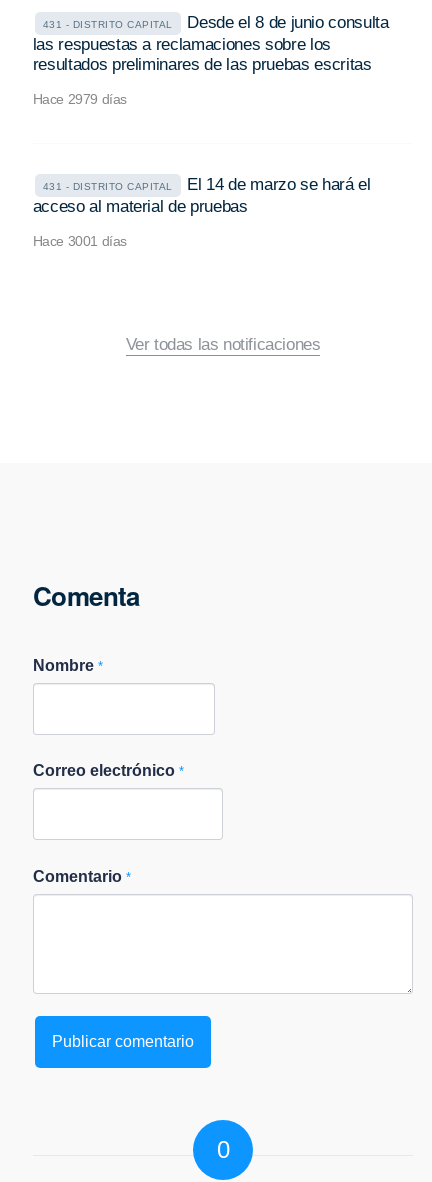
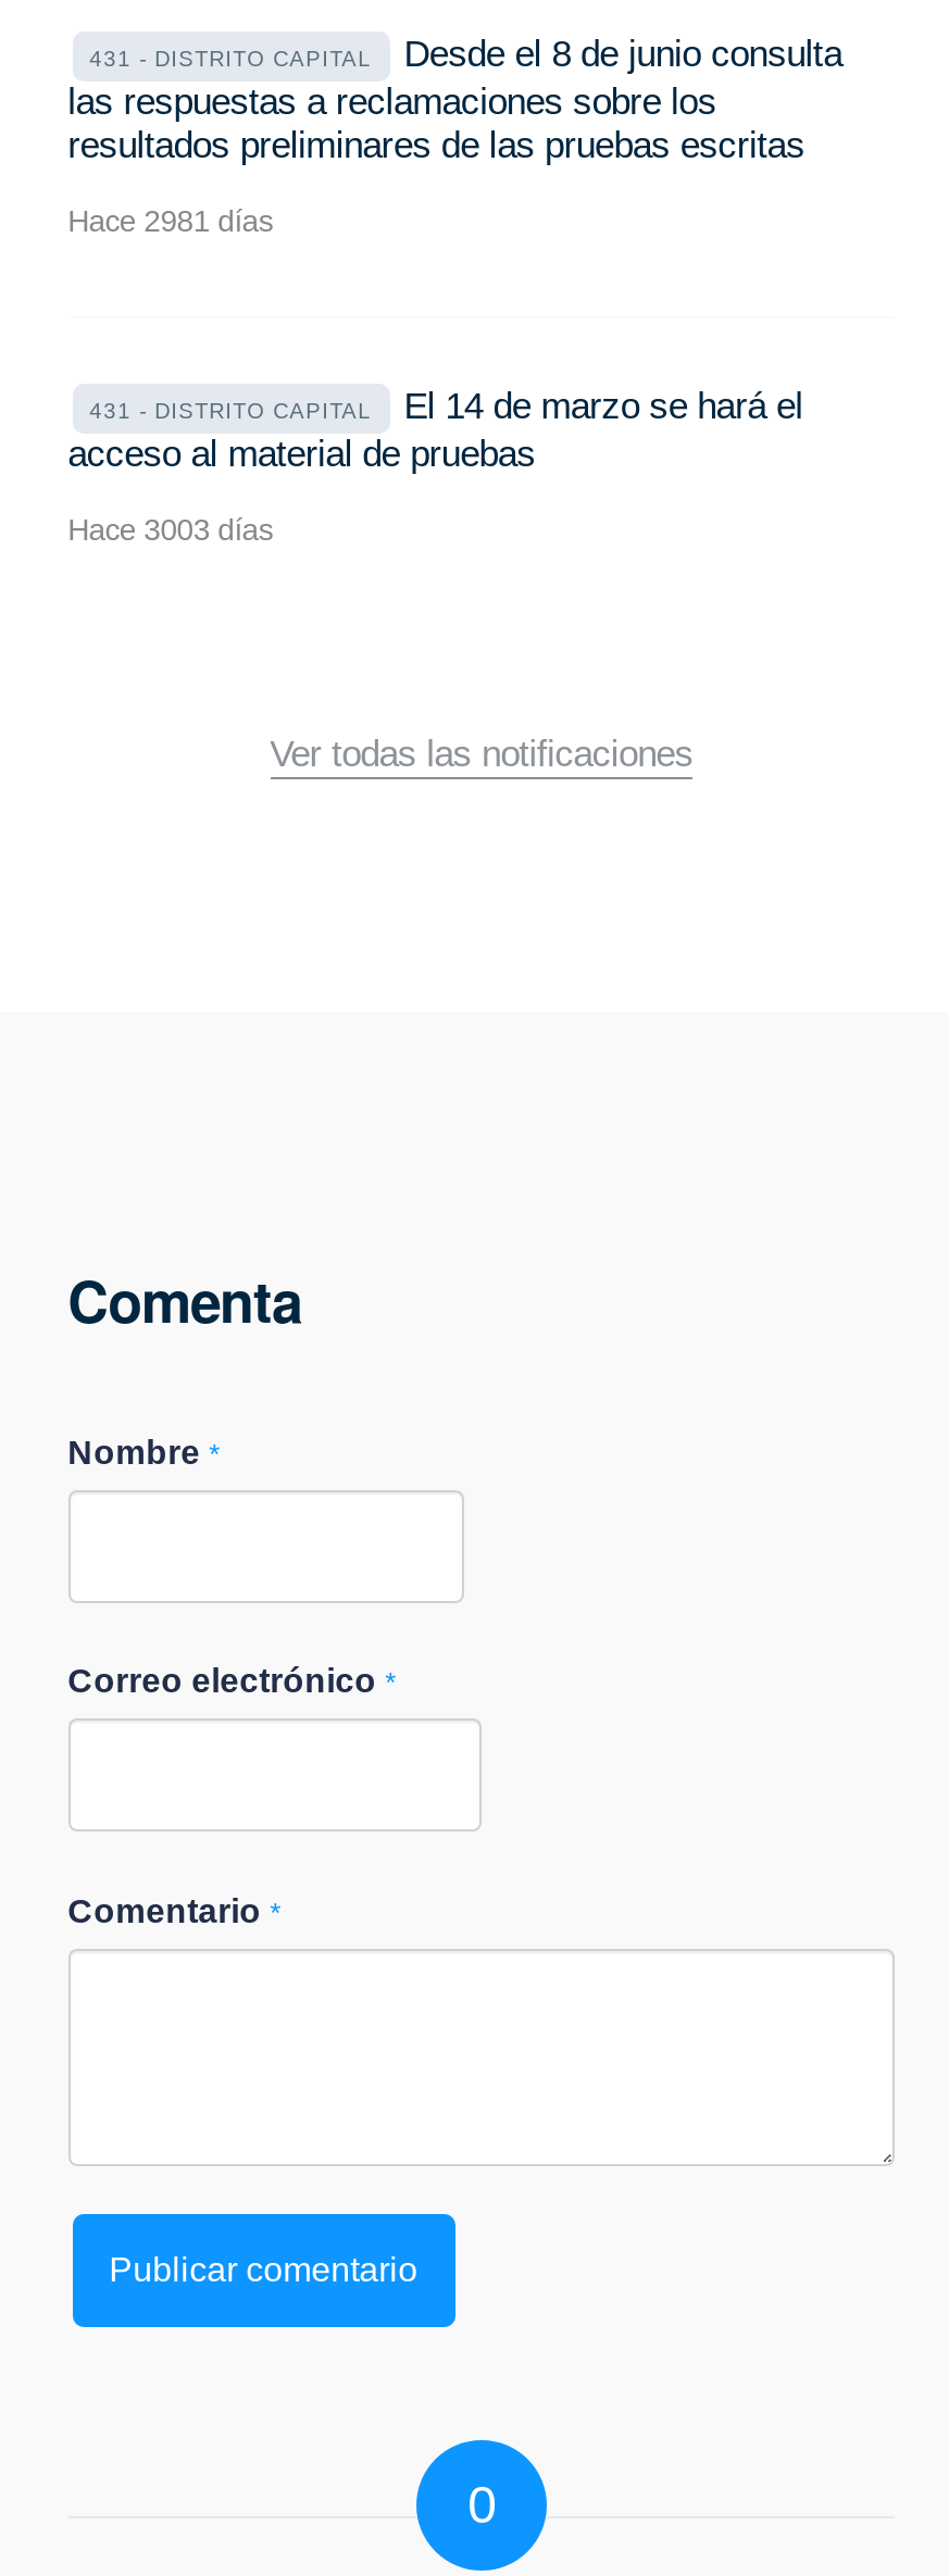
[33,91,127,107] Hace 2979 días -> [68,204,273,238] Hace 2981 días
[33,233,127,249] Hace 3001 días -> [68,512,273,547] Hace 3003 días

